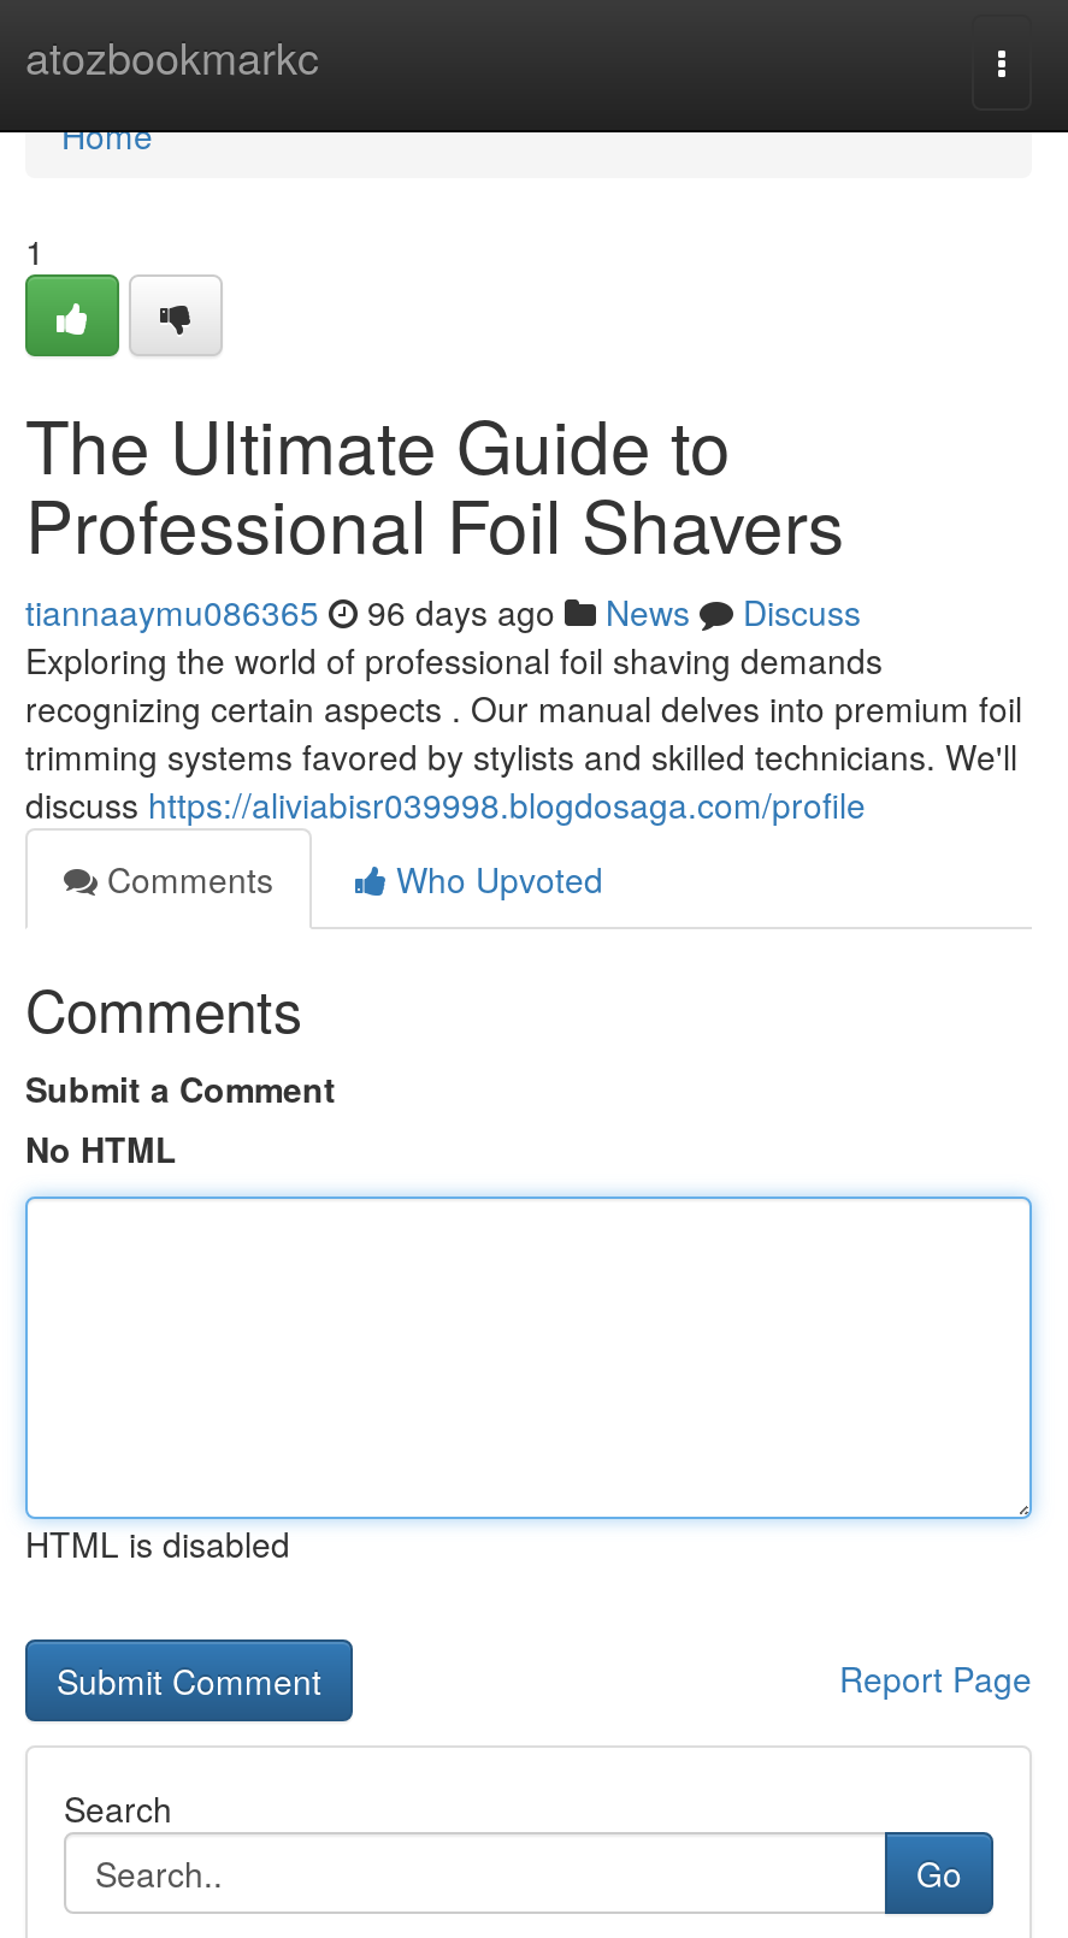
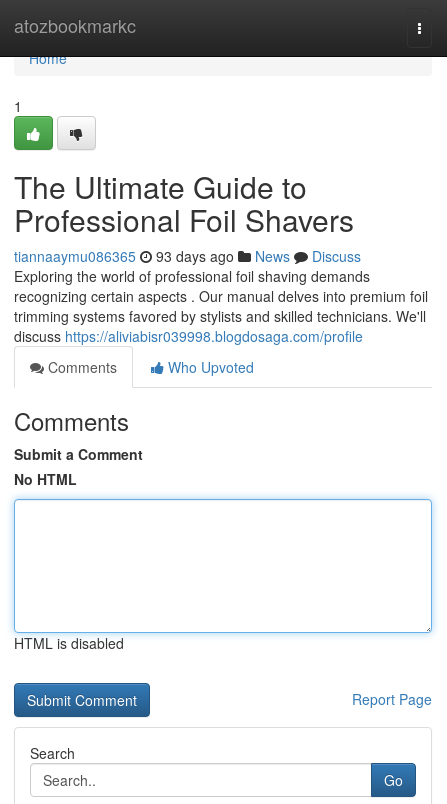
[25,587,861,636] tiannaaymu086365 96 days ago News Discuss -> [14,246,361,266] tiannaaymu086365 93 days ago News Discuss

